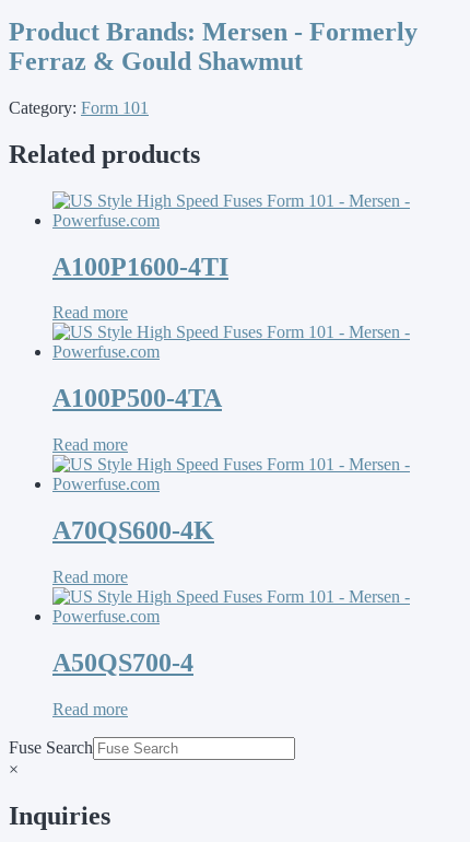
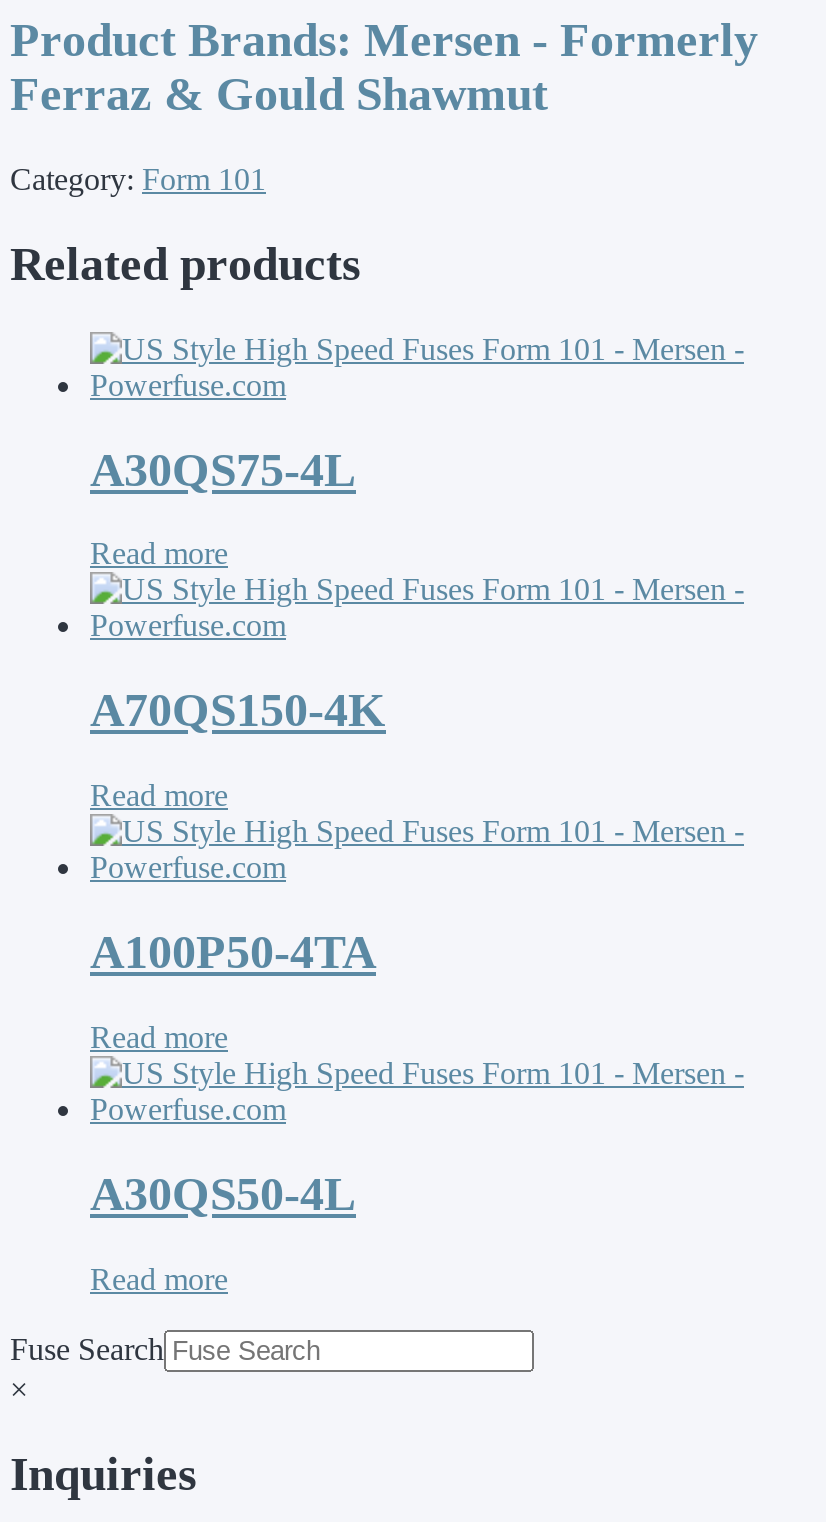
[52,252,228,280] A100P1600-4TI -> [90,443,356,495] A30QS75-4L
[52,384,222,413] A100P500-4TA -> [90,685,386,737] A70QS150-4K
[52,516,214,545] A70QS600-4K -> [90,926,376,978] A100P50-4TA
[52,648,193,677] A50QS700-4 -> [90,1168,356,1220] A30QS50-4L

